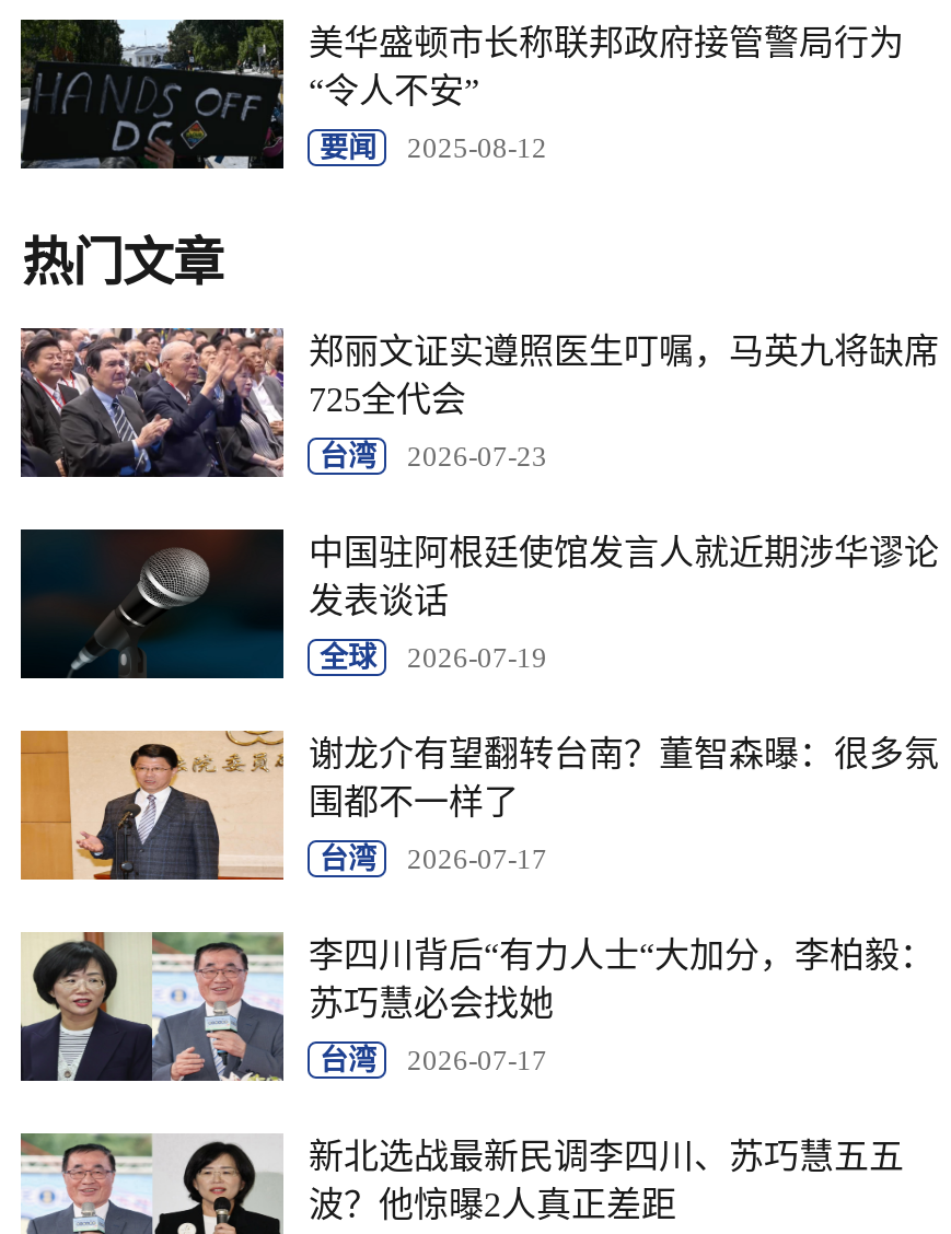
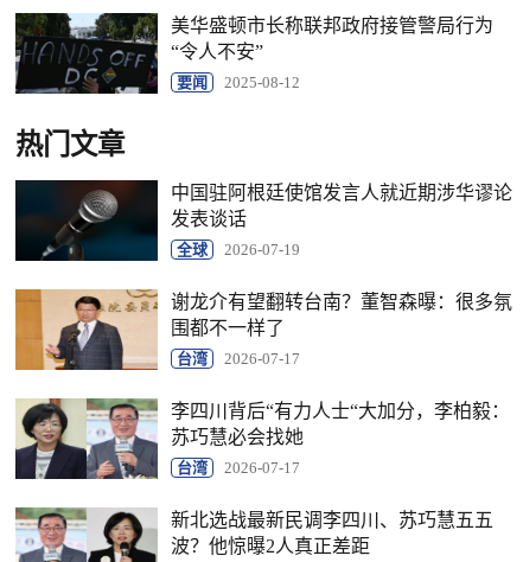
[19,326,939,479] [image] | 郑丽文证实遵照医生叮嘱，马英九将缺席 | 725全代会 | 台湾 | 2026-07-23 -> none

